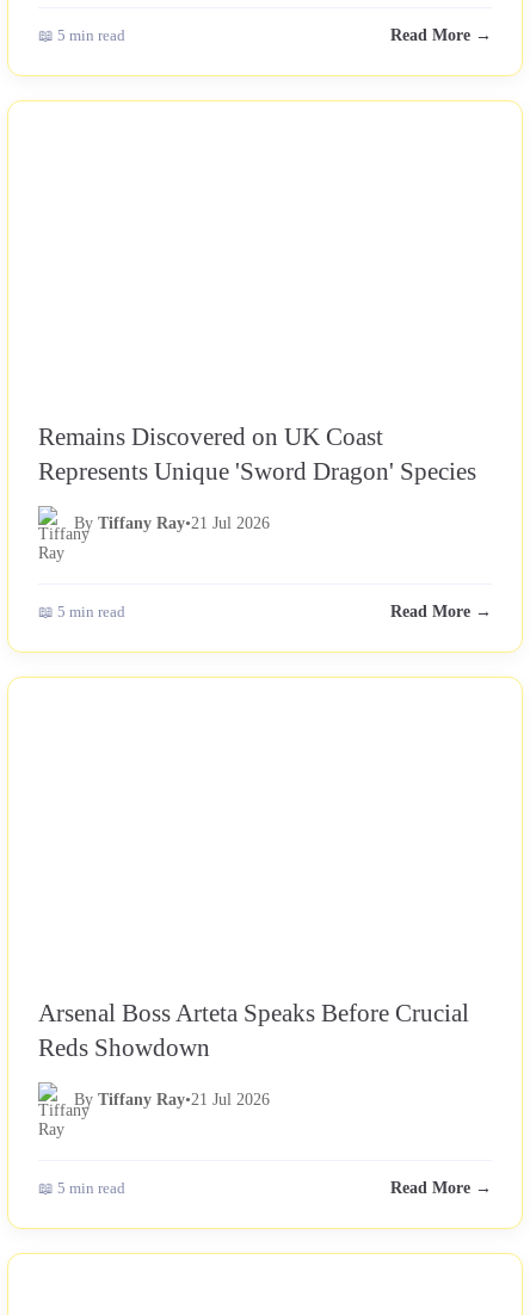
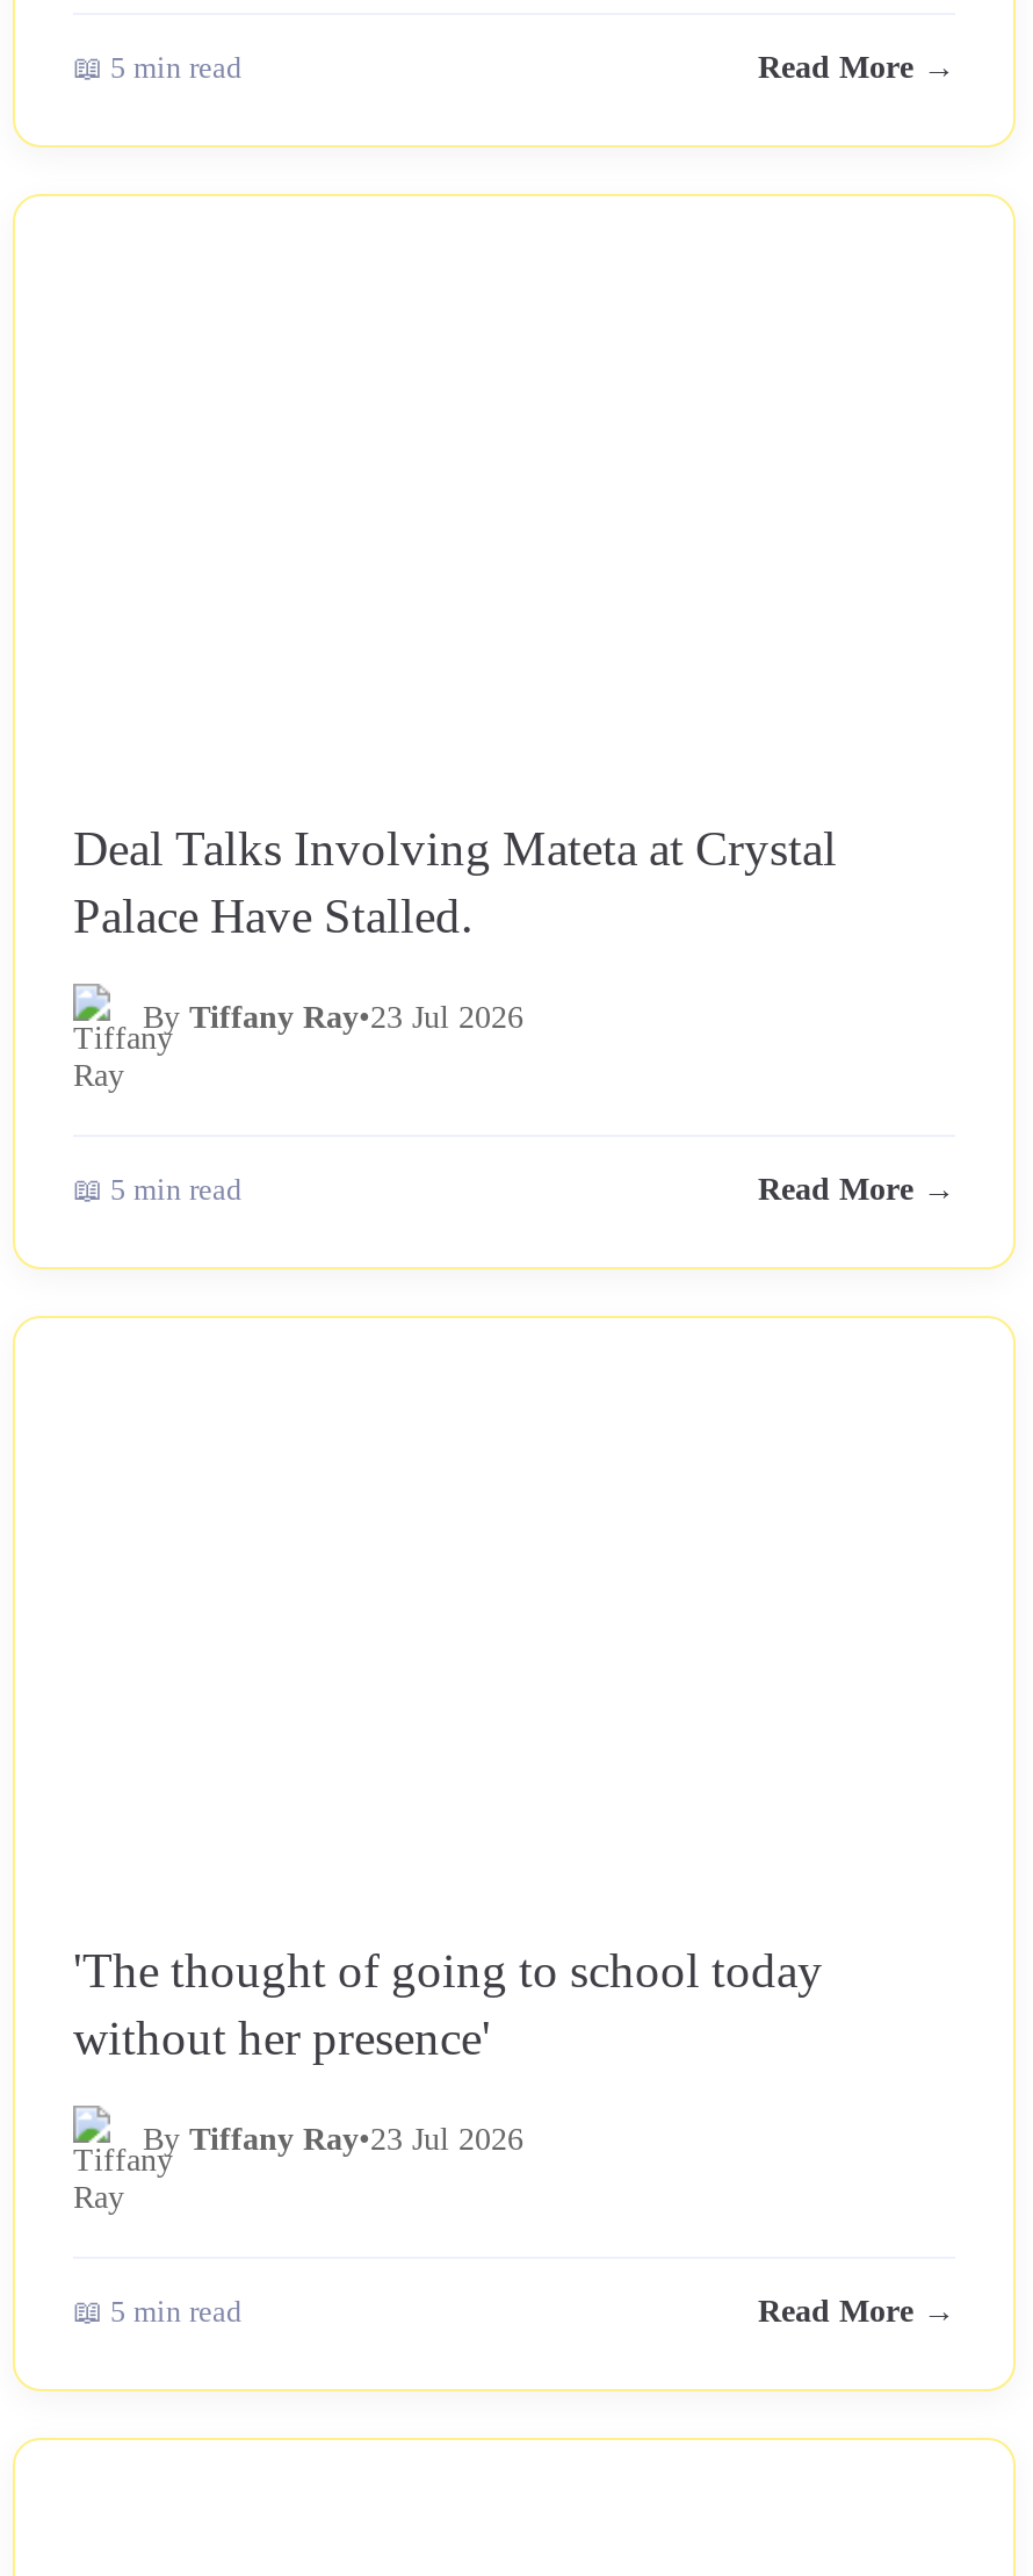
[38,423,476,485] Remains Discovered on UK Coast | Represents Unique 'Sword Dragon' Species -> [73,822,837,942] Deal Talks Involving Mateta at Crystal | Palace Have Stalled.
[74,515,270,532] By Tiffany Ray•21 Jul 2026 -> [143,1000,523,1035] By Tiffany Ray•23 Jul 2026
[38,999,469,1061] Arsenal Boss Arteta Speaks Before Crucial | Reds Showdown -> [73,1943,823,2064] 'The thought of going to school today | without her presence'
[74,1091,270,1109] By Tiffany Ray•21 Jul 2026 -> [143,2122,523,2157] By Tiffany Ray•23 Jul 2026

